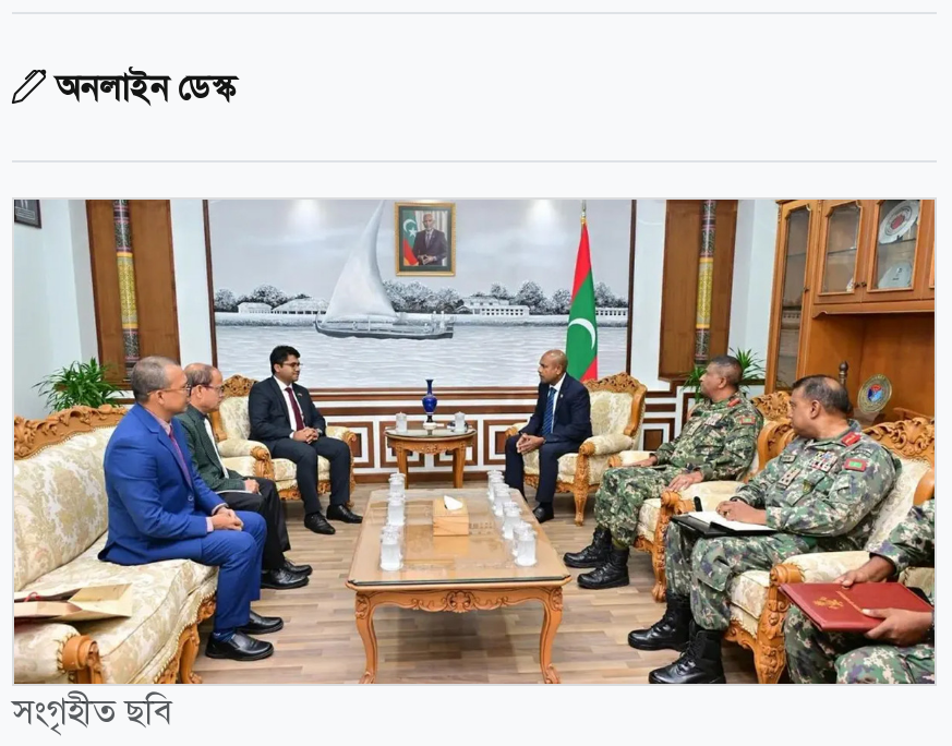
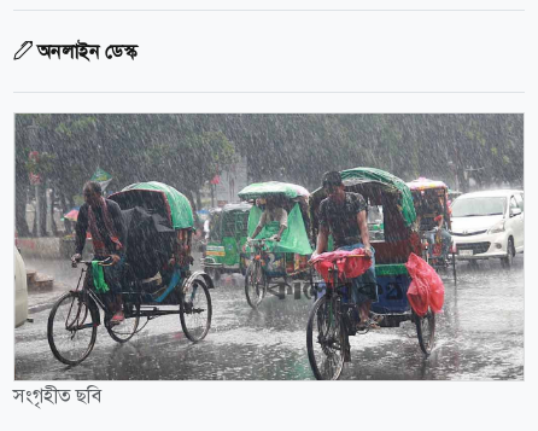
[12,197,937,686] [image] -> [13,112,525,382] [image]

